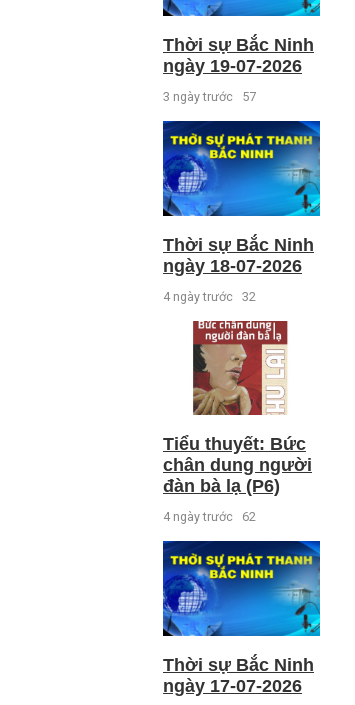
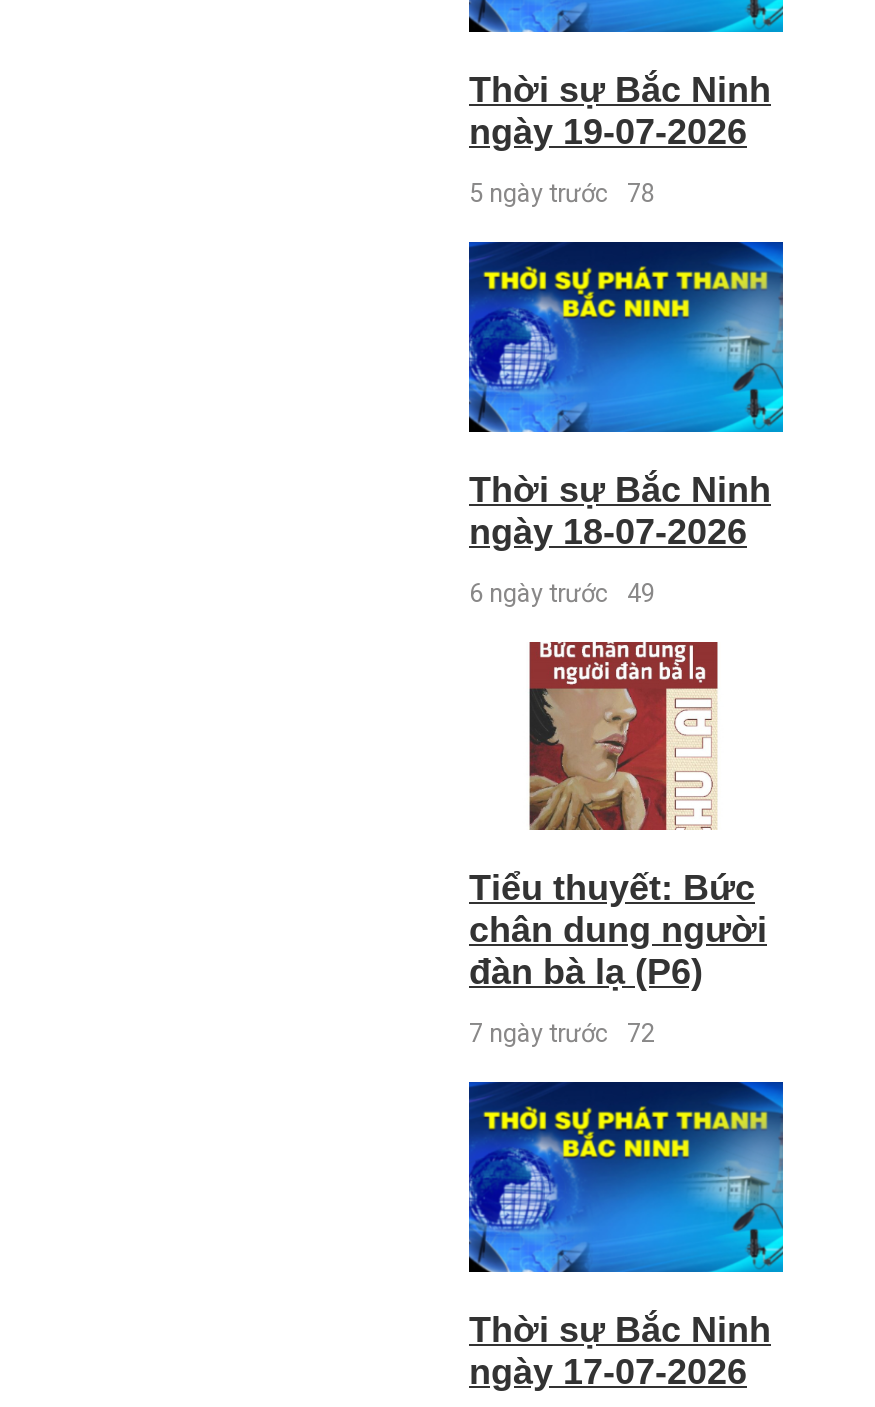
[163,89,256,104] 3 ngày trước 57 -> [469,178,655,208] 5 ngày trước 78
[163,288,256,303] 4 ngày trước 32 -> [469,577,655,607] 6 ngày trước 49
[163,509,256,524] 4 ngày trước 62 -> [469,1018,655,1048] 7 ngày trước 72

